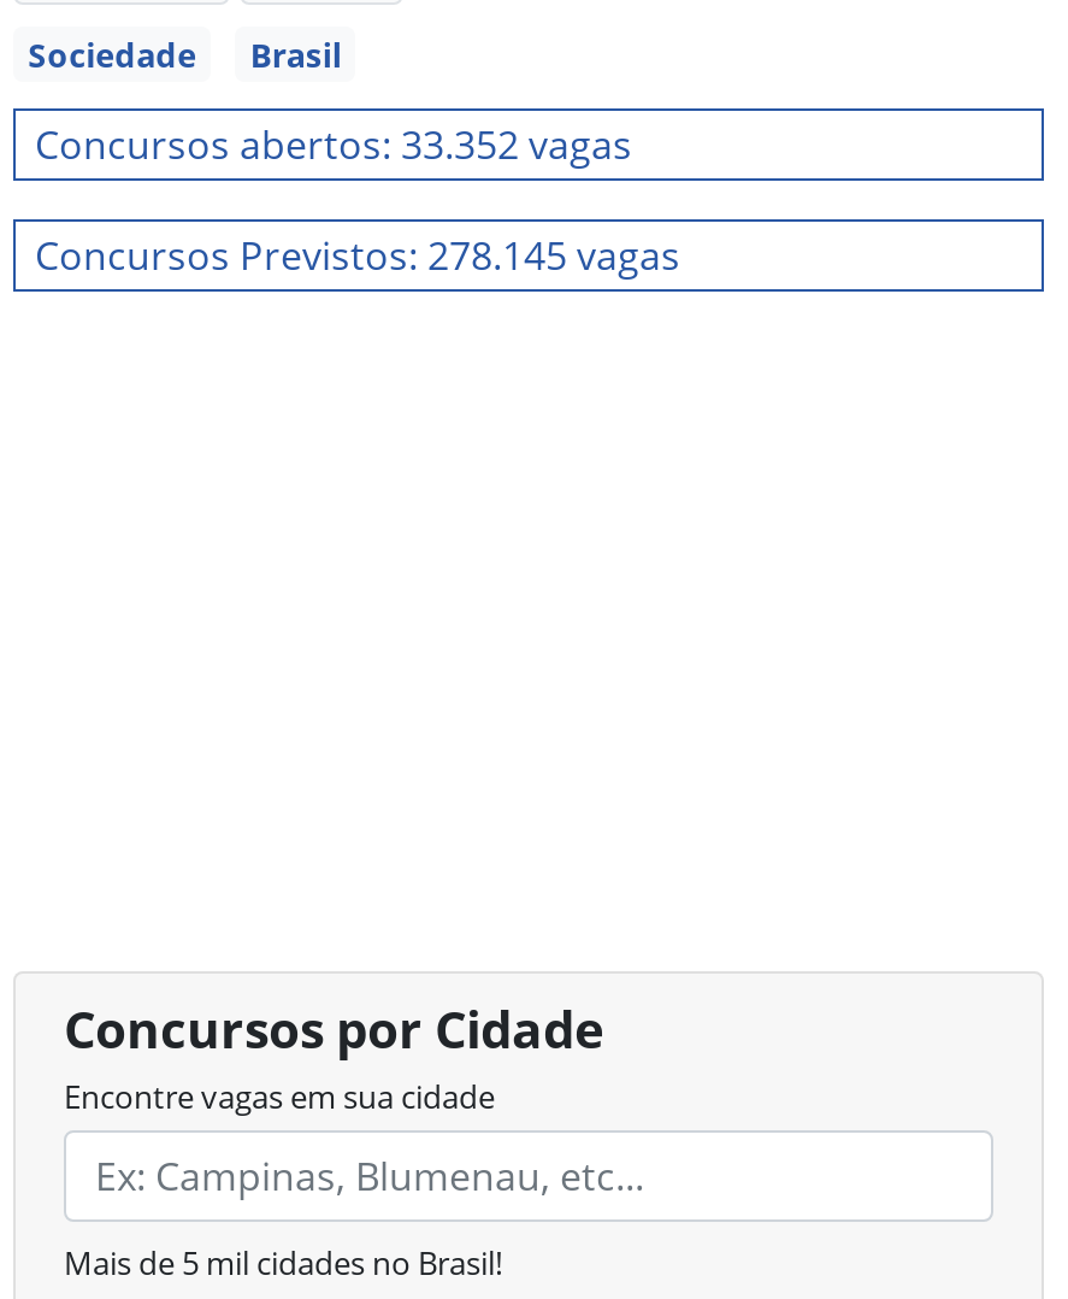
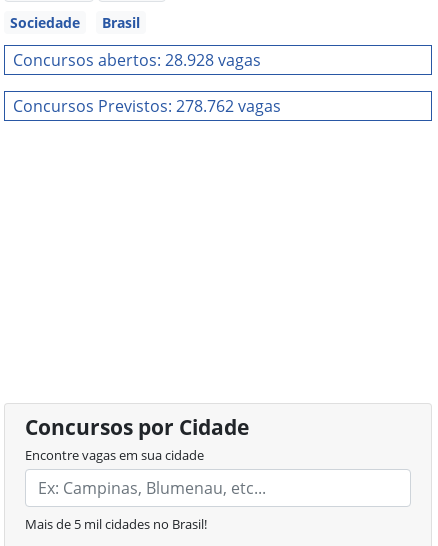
[35,117,632,170] Concursos abertos: 33.352 vagas -> [13,49,261,71] Concursos abertos: 28.928 vagas
[35,228,680,281] Concursos Previstos: 278.145 vagas -> [13,95,281,117] Concursos Previstos: 278.762 vagas

